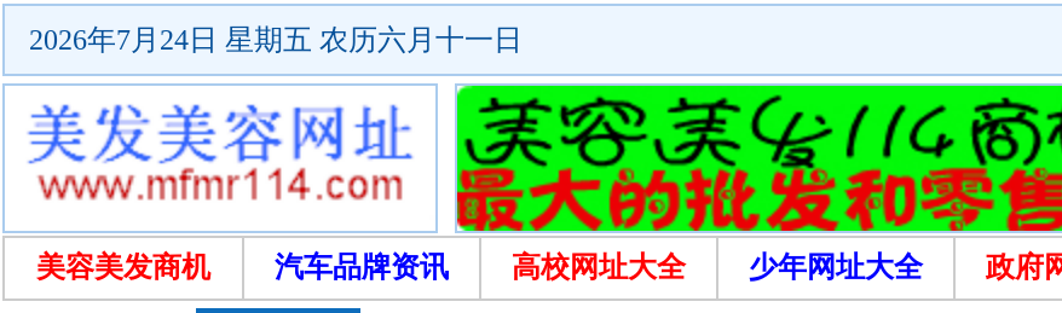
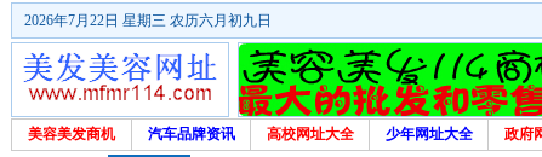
[29,23,523,57] 2026年7月24日 星期五 农历六月十一日 -> [24,12,272,29] 2026年7月22日 星期三 农历六月初九日

